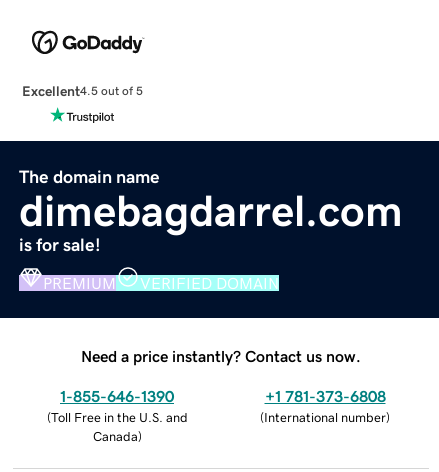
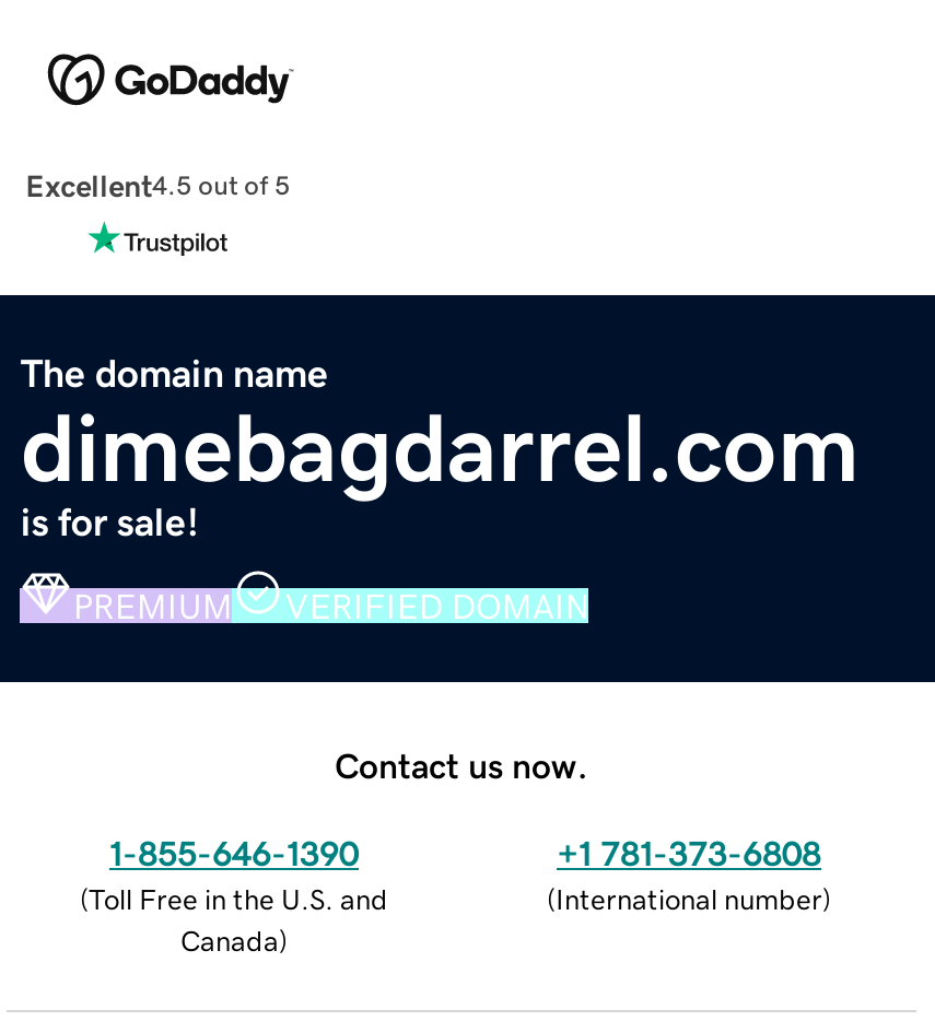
[81,348,361,364] Need a price instantly? Contact us now. -> [335,747,588,782] Contact us now.

